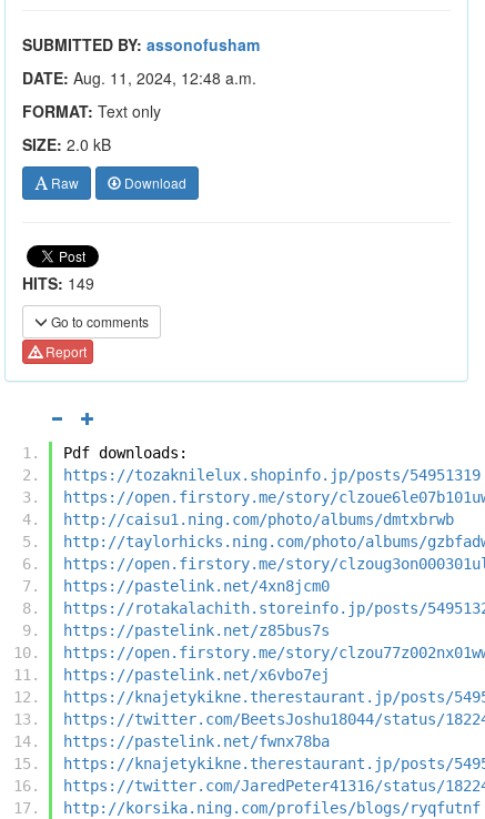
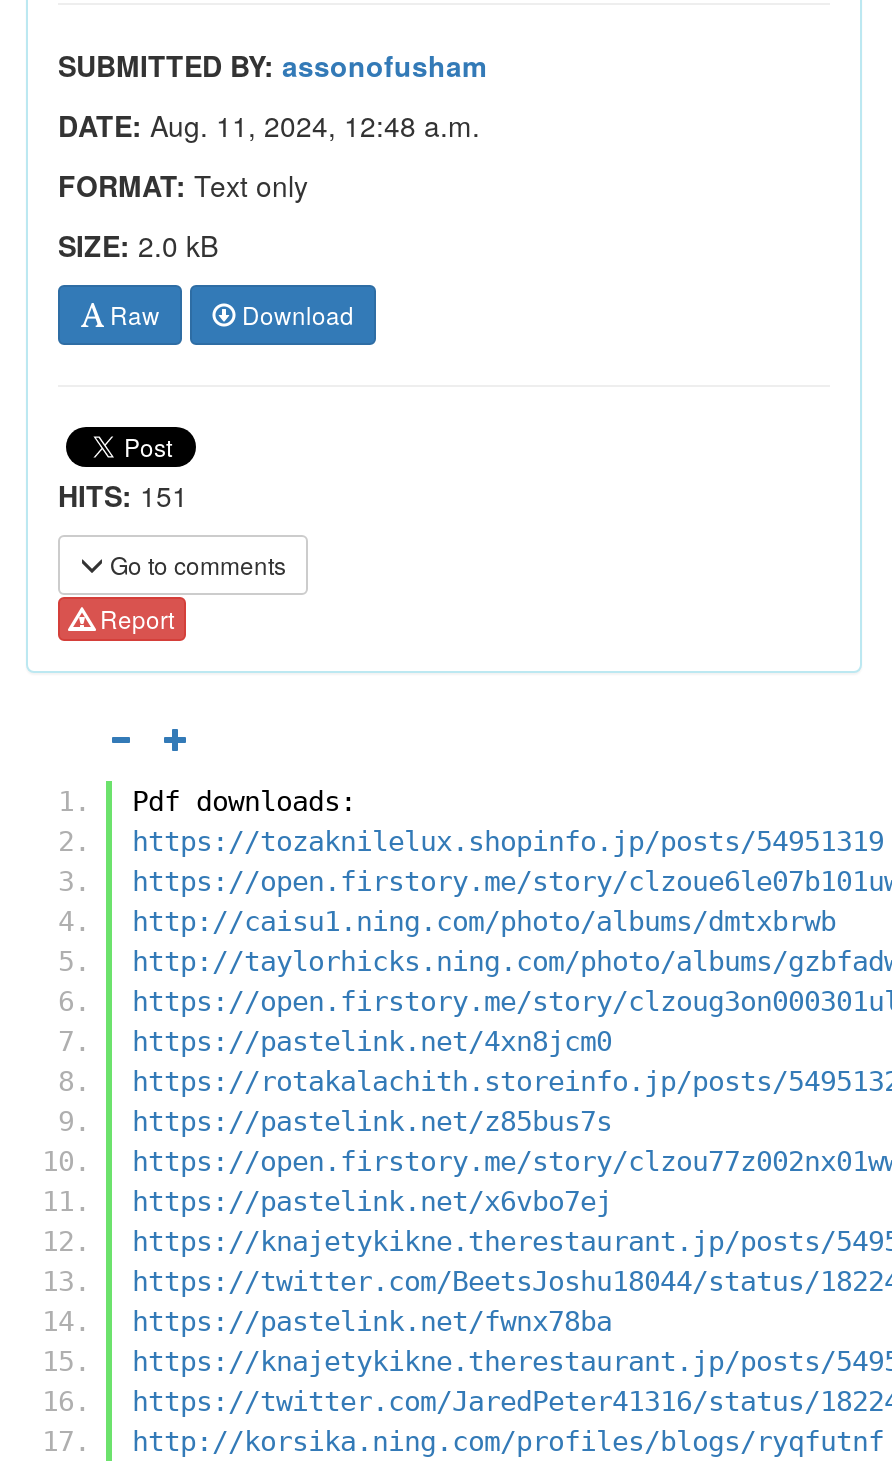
[22,272,94,294] HITS: 149 -> [58,475,188,515] HITS: 151

